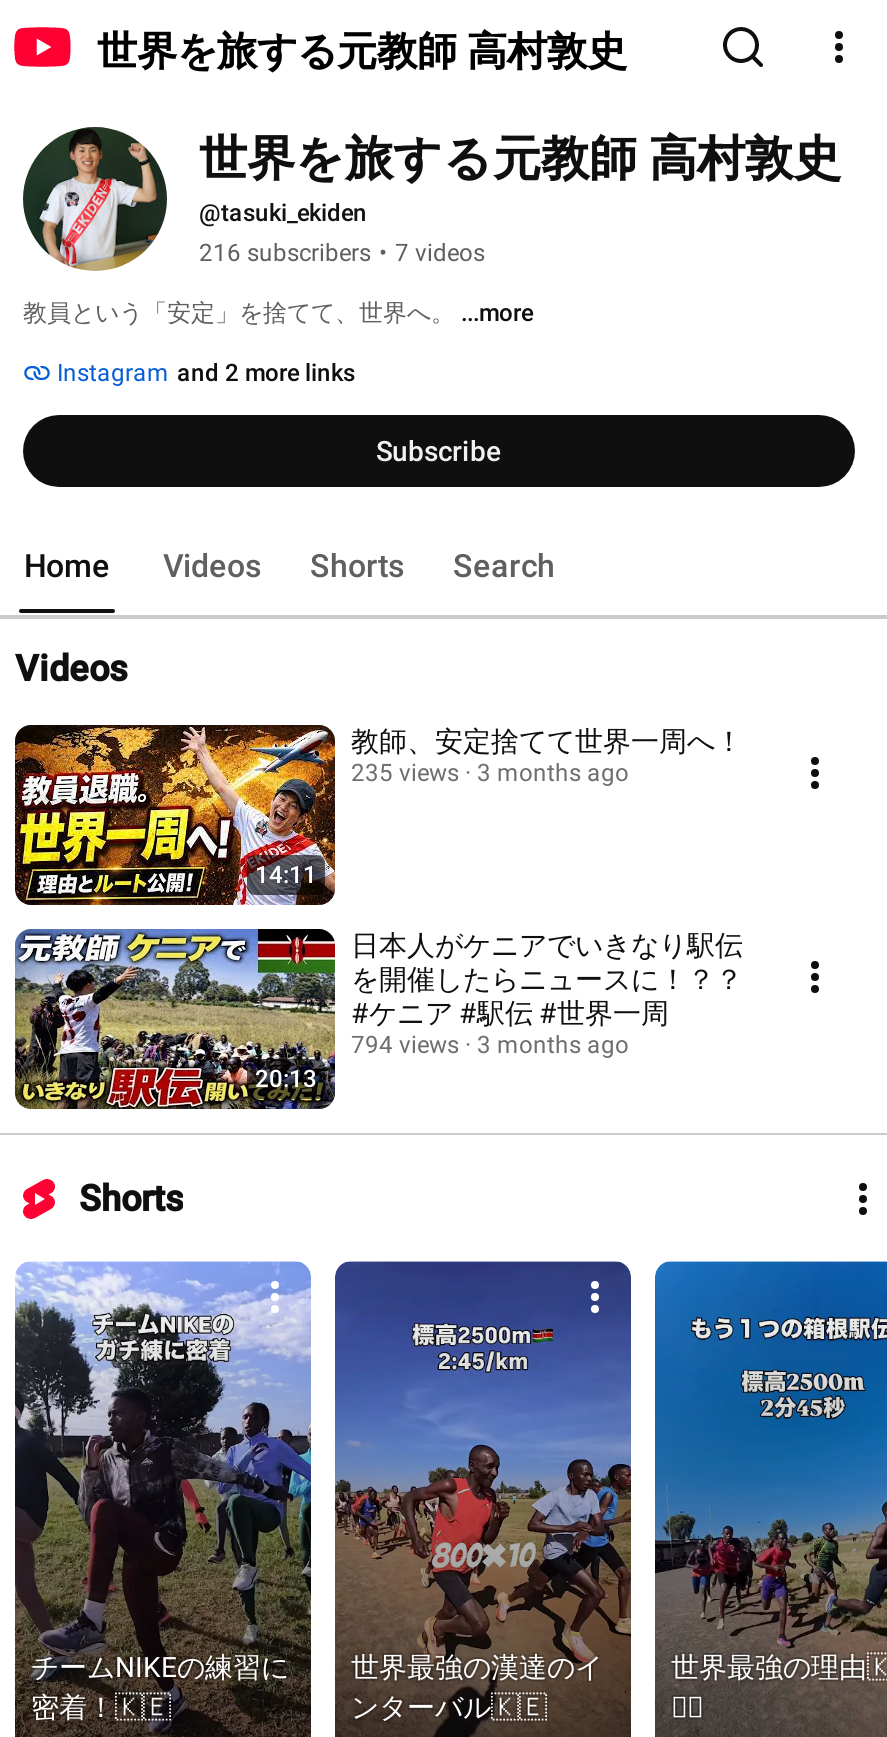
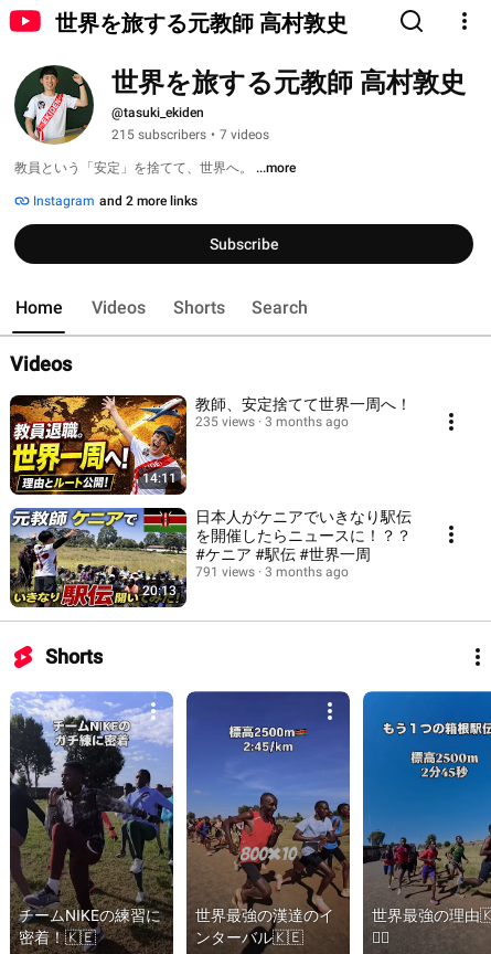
[199,239,485,267] 216 subscribers • 7 videos -> [111,127,269,142] 215 subscribers • 7 videos
[351,1031,629,1059] 794 views 3 months ago -> [195,564,349,580] 791 views 3 months ago

